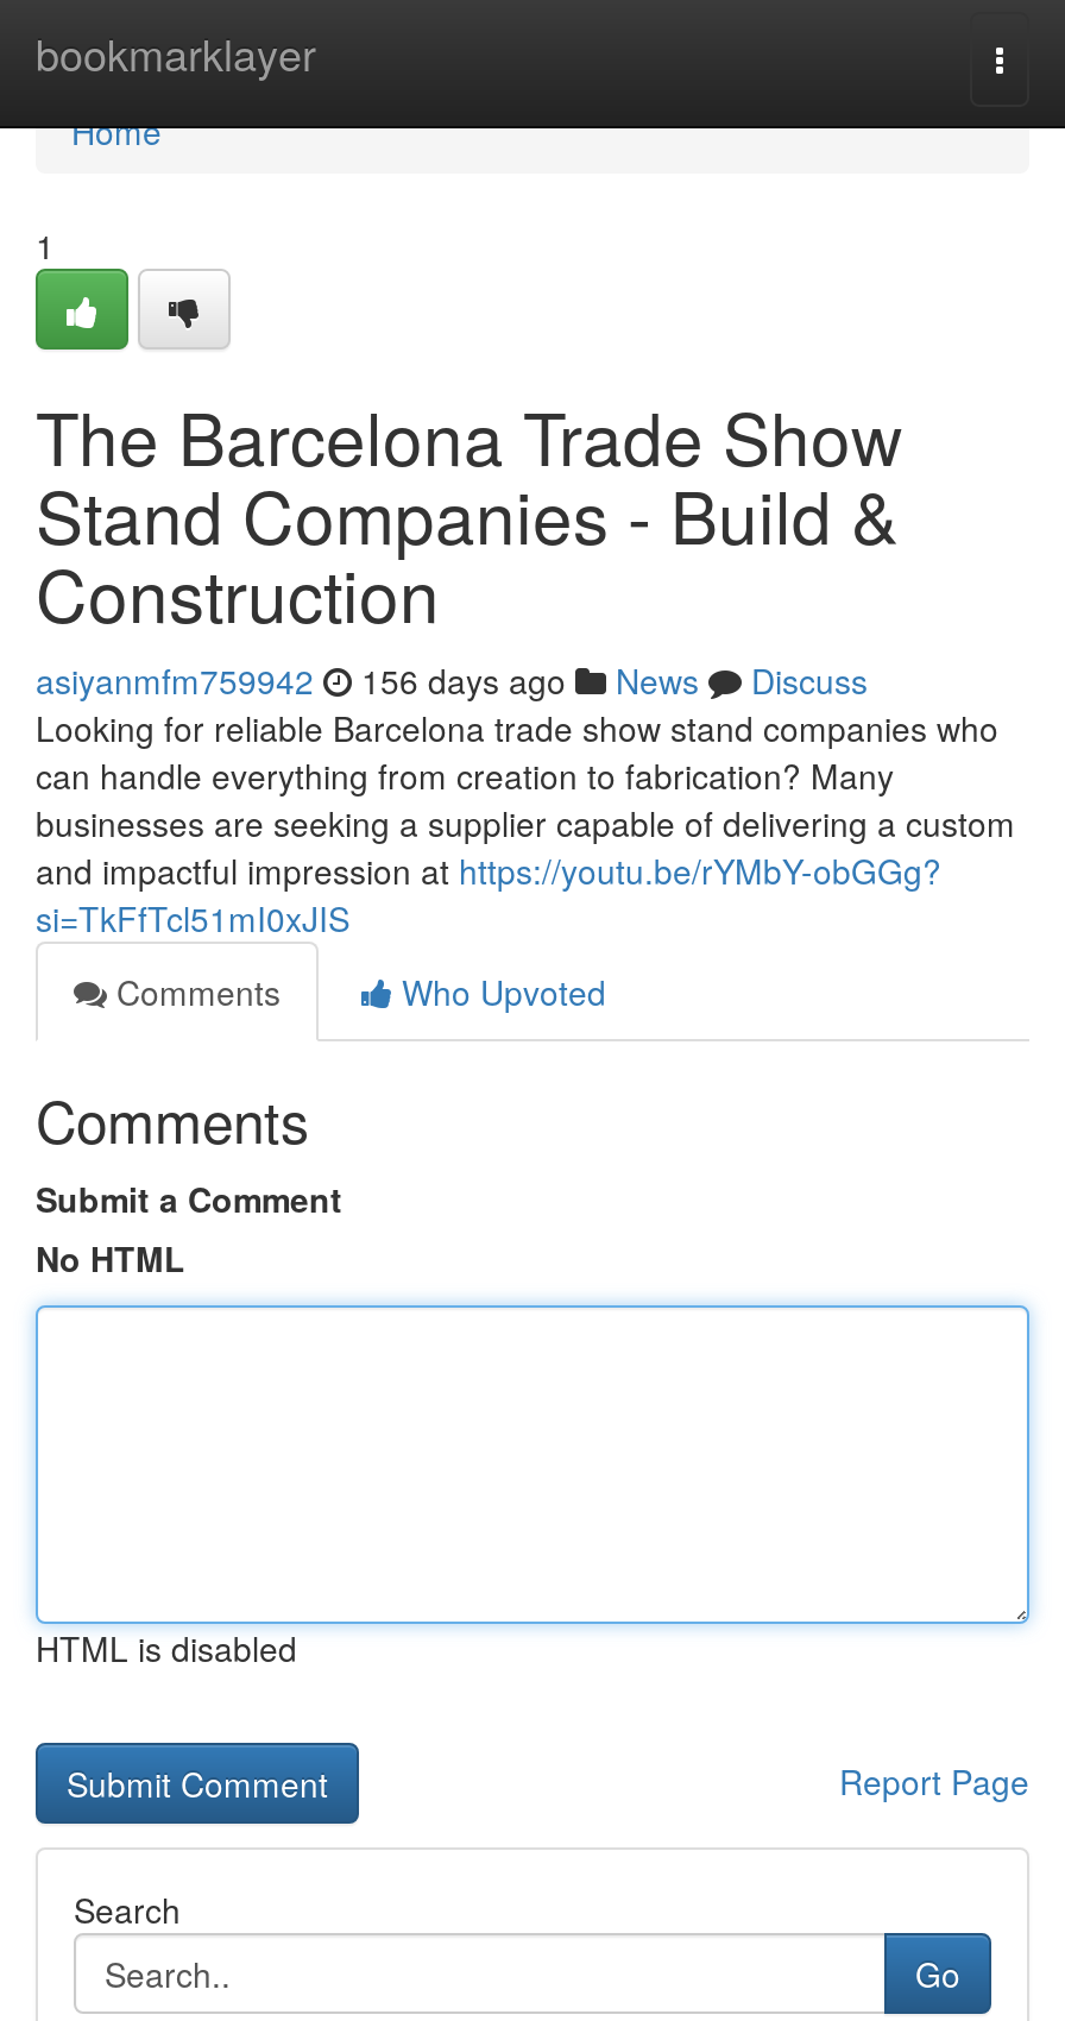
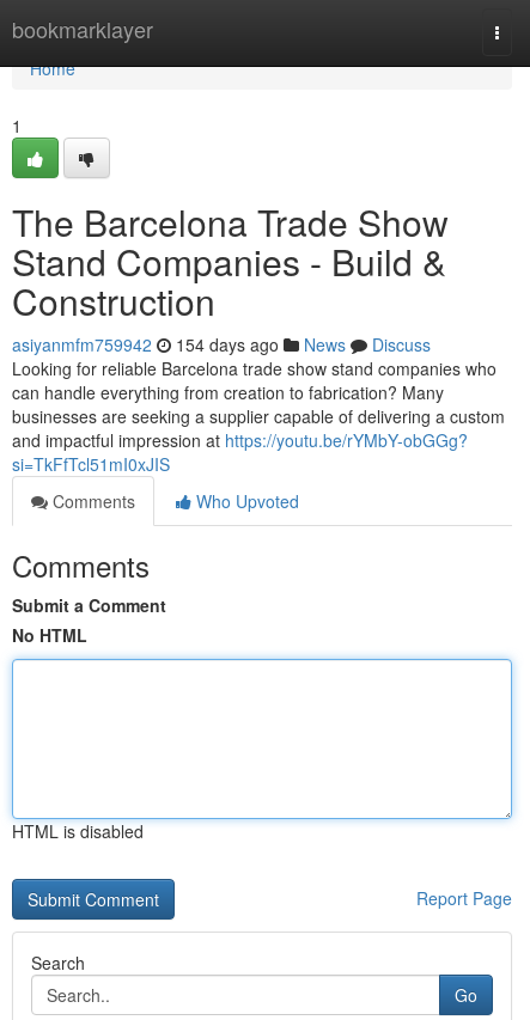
[36,656,868,704] asiyanmfm759942 156 days ago News Discuss -> [12,332,431,356] asiyanmfm759942 154 days ago News Discuss

